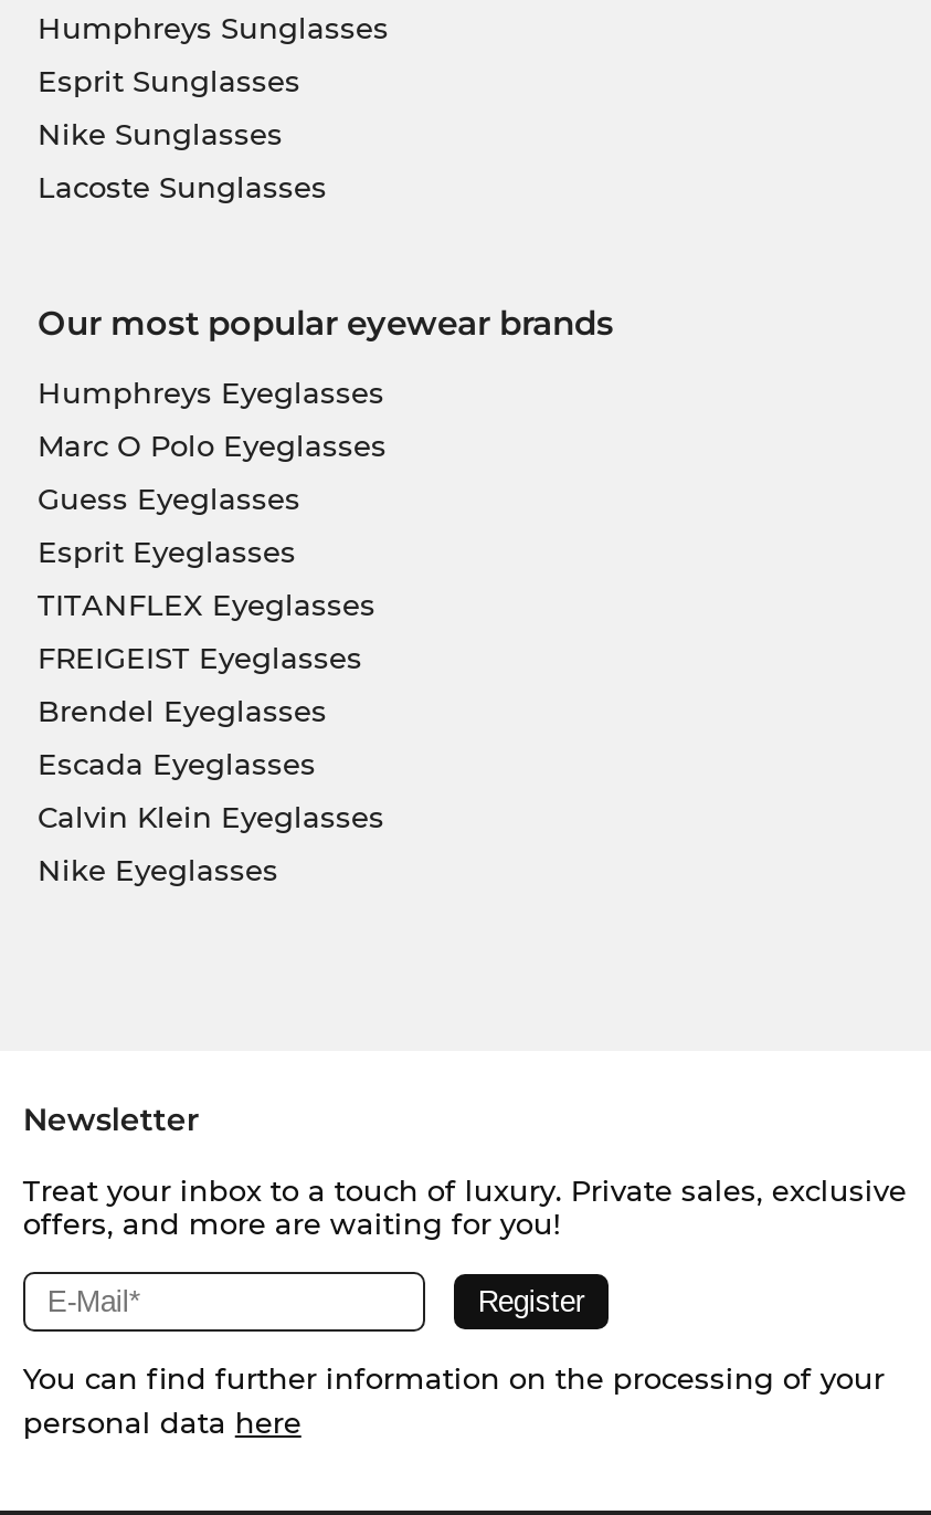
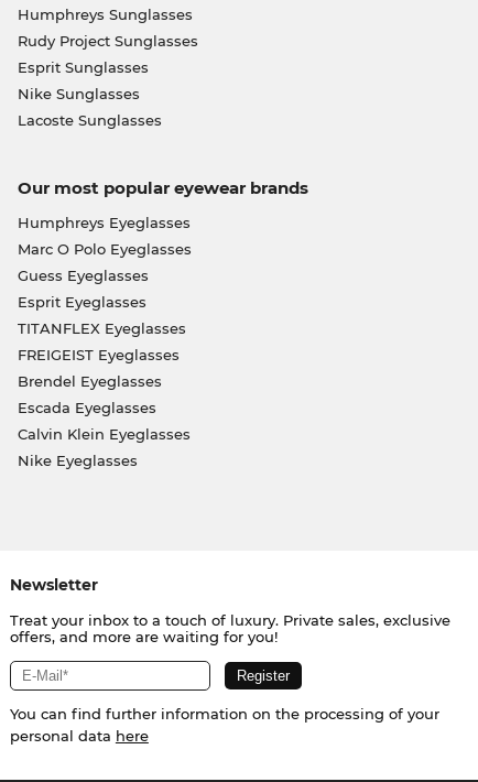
none -> [17,32,198,49] Rudy Project Sunglasses

